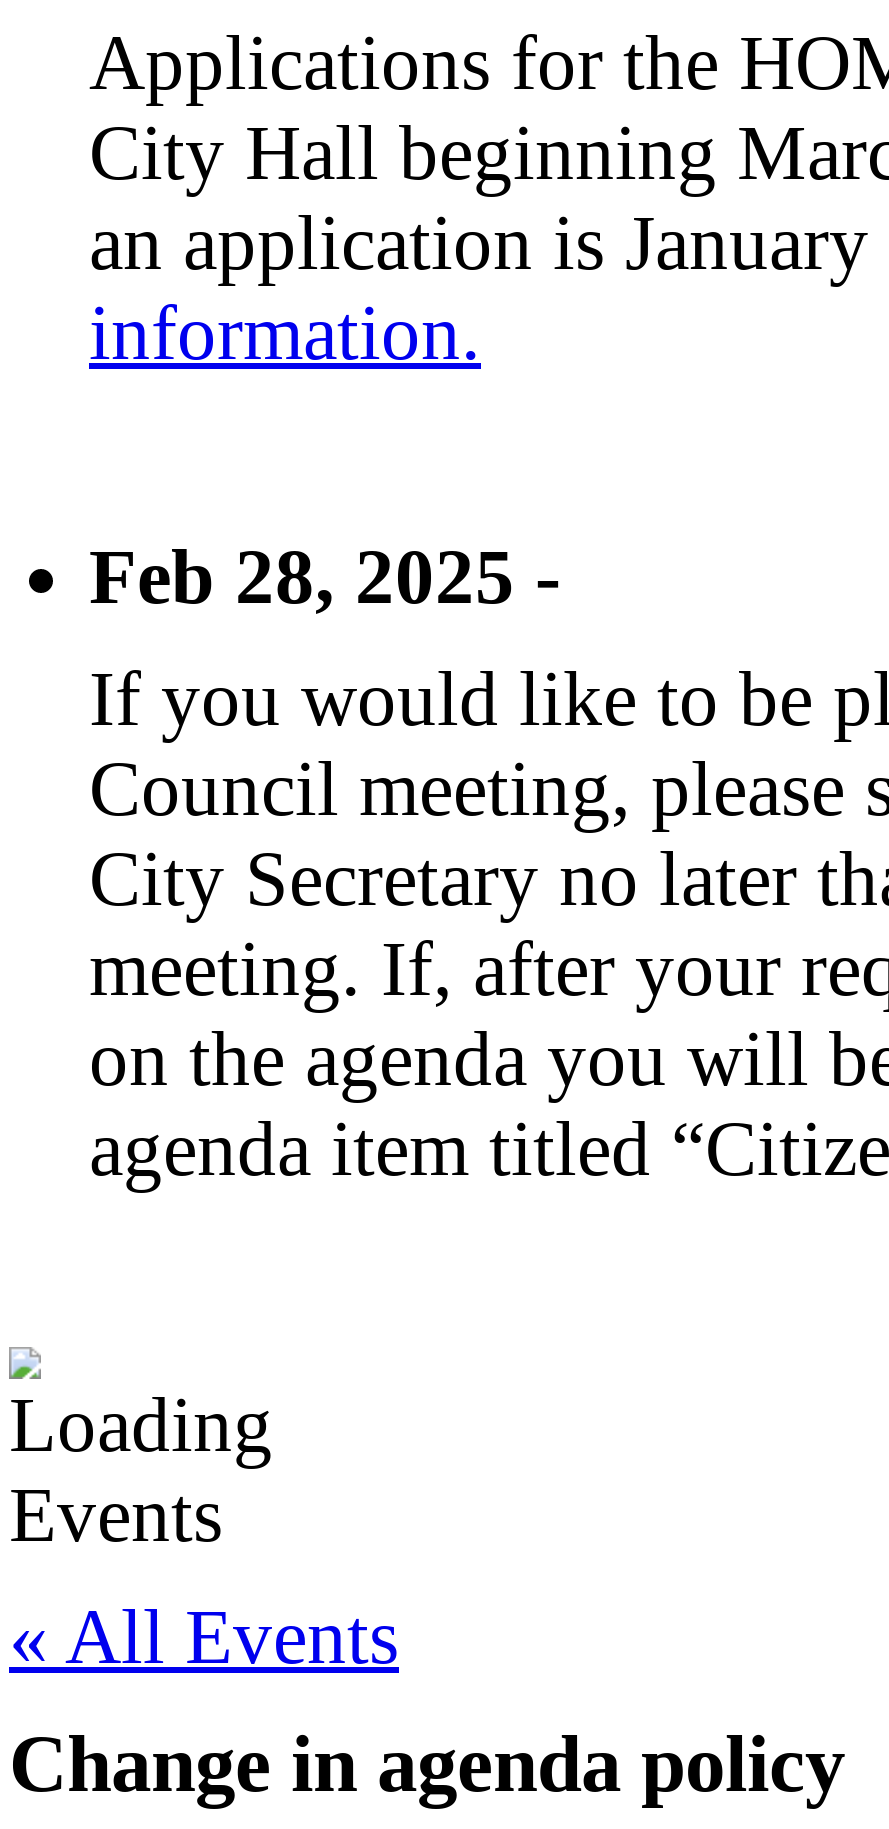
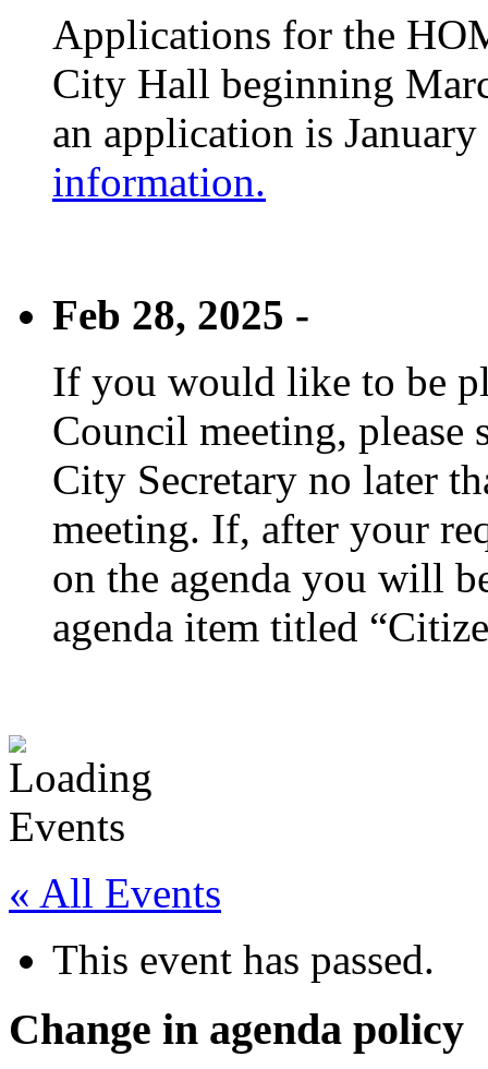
none -> [52,935,435,982] This event has passed.

